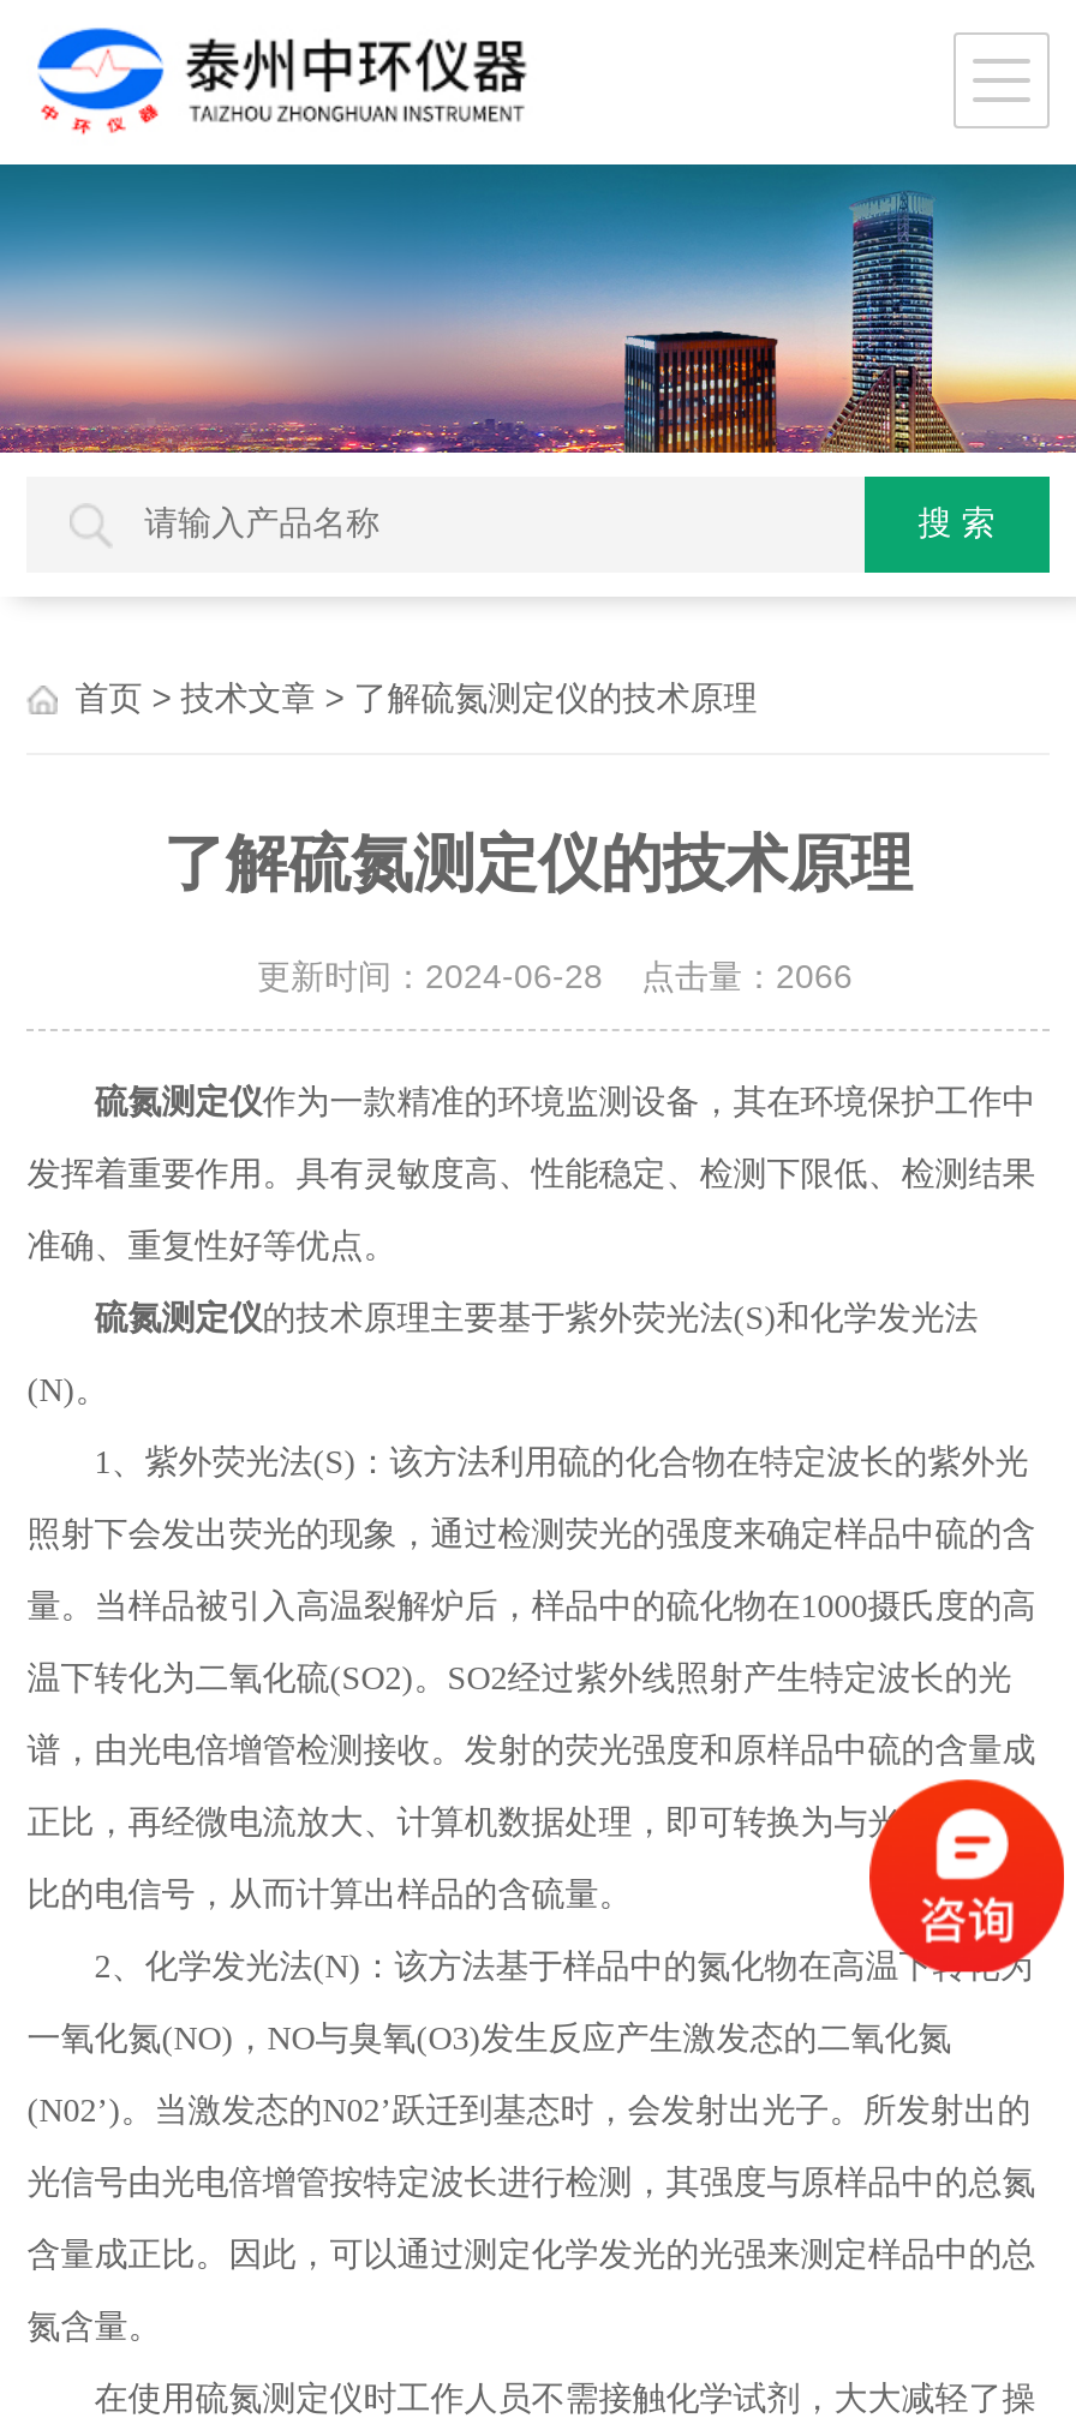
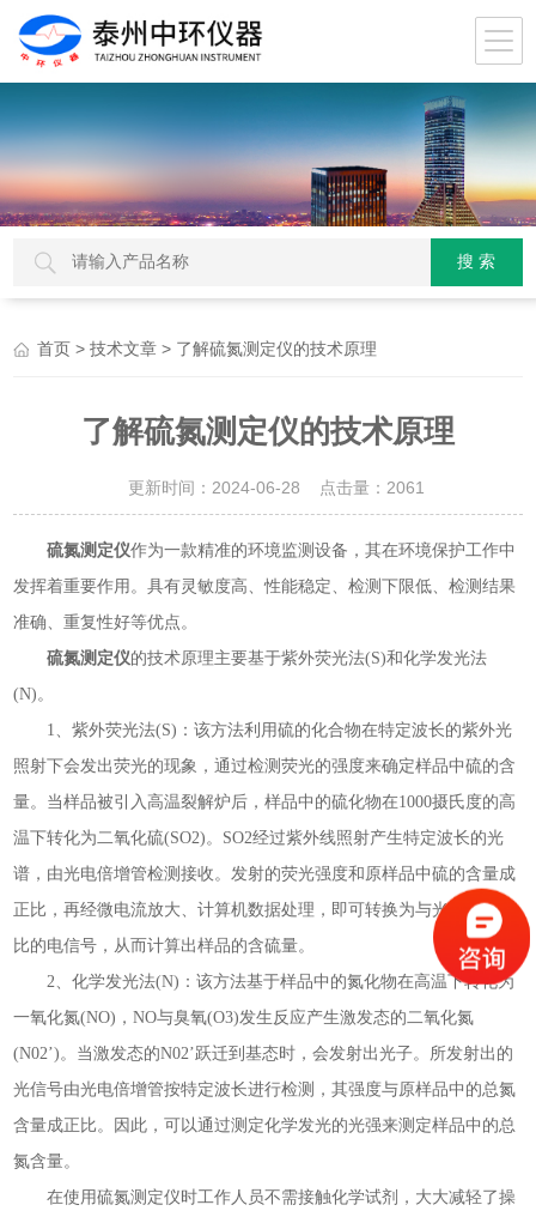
[223,957,853,995] 更新时间：2024-06-28 点击量：2066 -> [111,478,425,497] 更新时间：2024-06-28 点击量：2061

